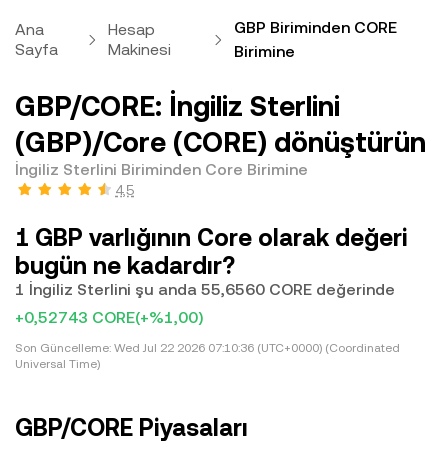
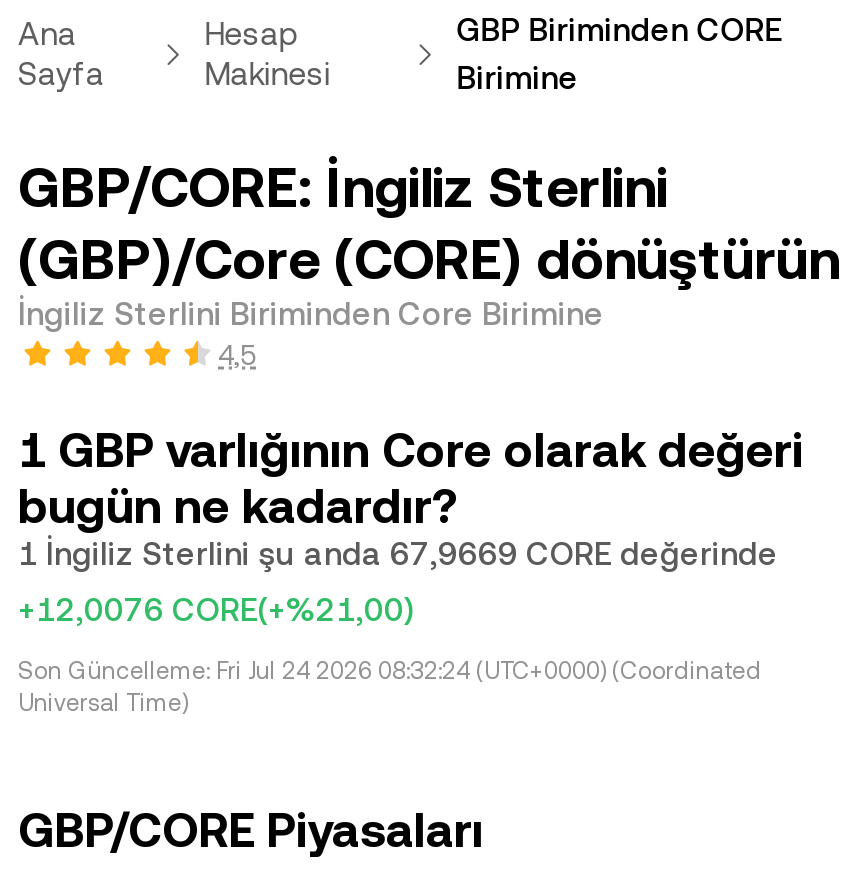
[15,280,395,299] 1 İngiliz Sterlini şu anda 55,6560 CORE değerinde -> [18,535,778,573] 1 İngiliz Sterlini şu anda 67,9669 CORE değerinde
[15,308,203,327] +0,52743 CORE(+%1,00) -> [18,591,414,629] +12,0076 CORE(+%21,00)
[15,341,400,355] Son Güncelleme: Wed Jul 22 2026 07:10:36 (UTC+0000) (Coordinated -> [18,657,762,685] Son Güncelleme: Fri Jul 24 2026 08:32:24 (UTC+0000) (Coordinated

